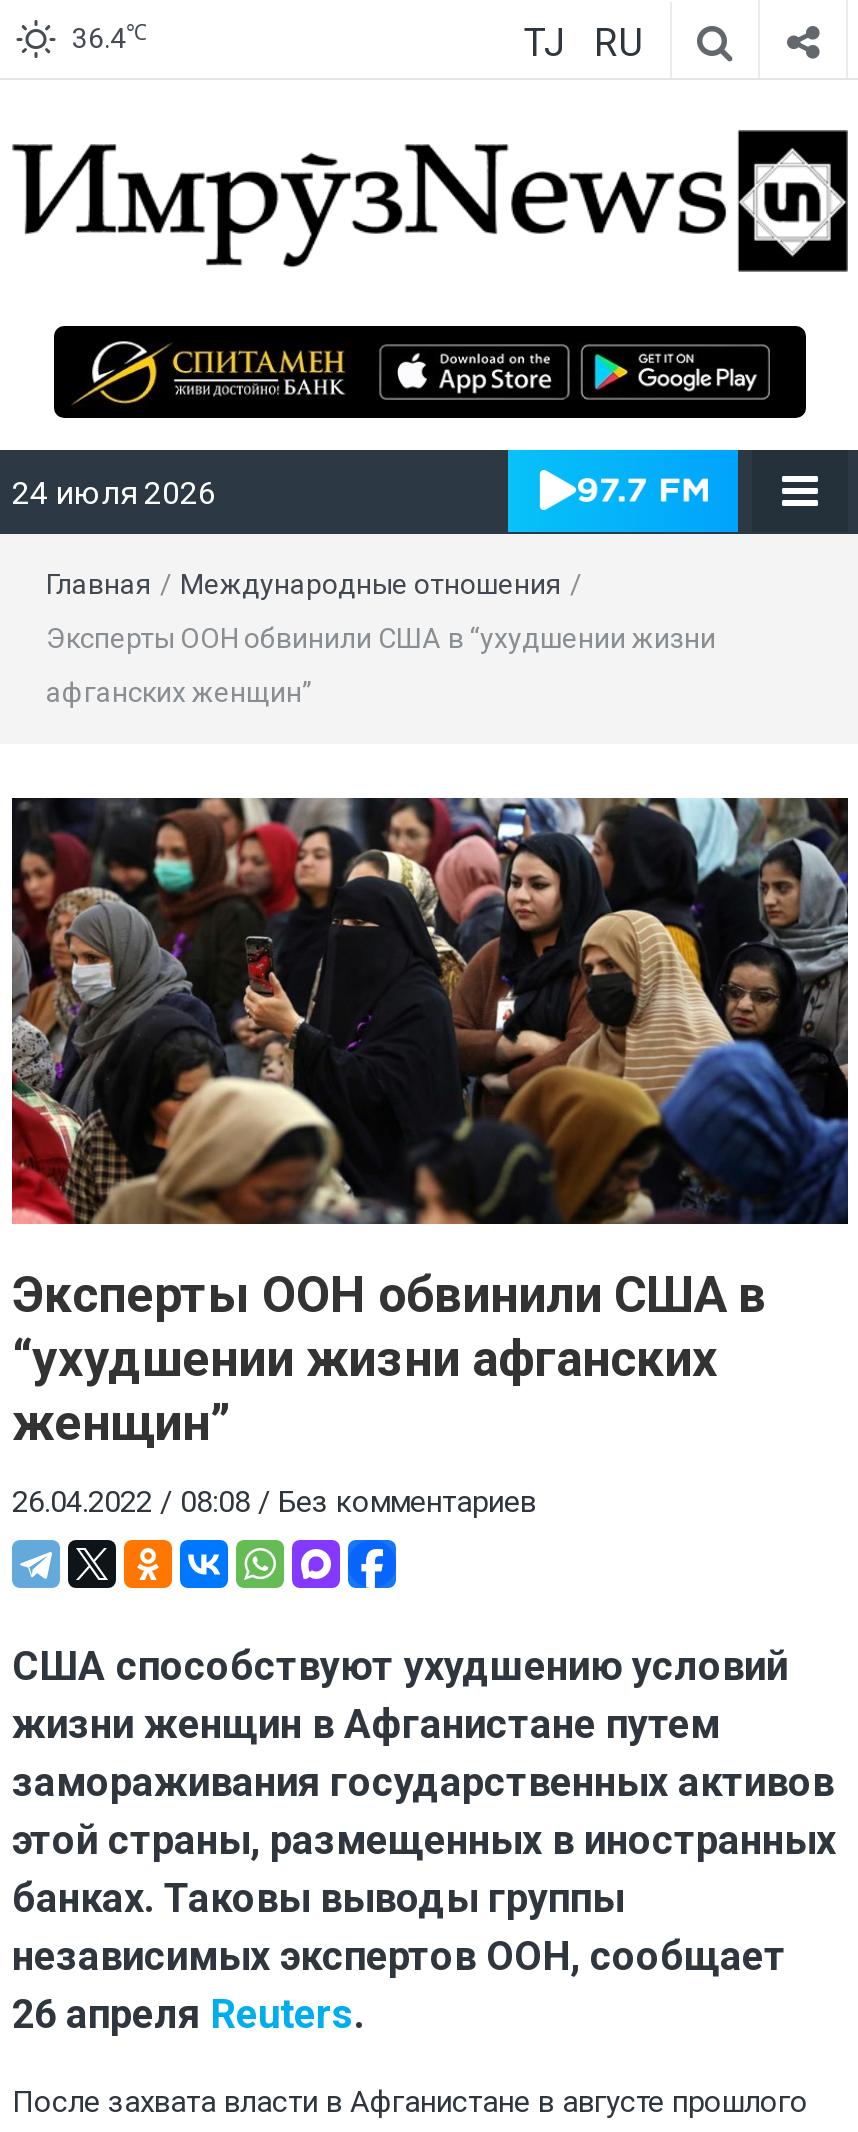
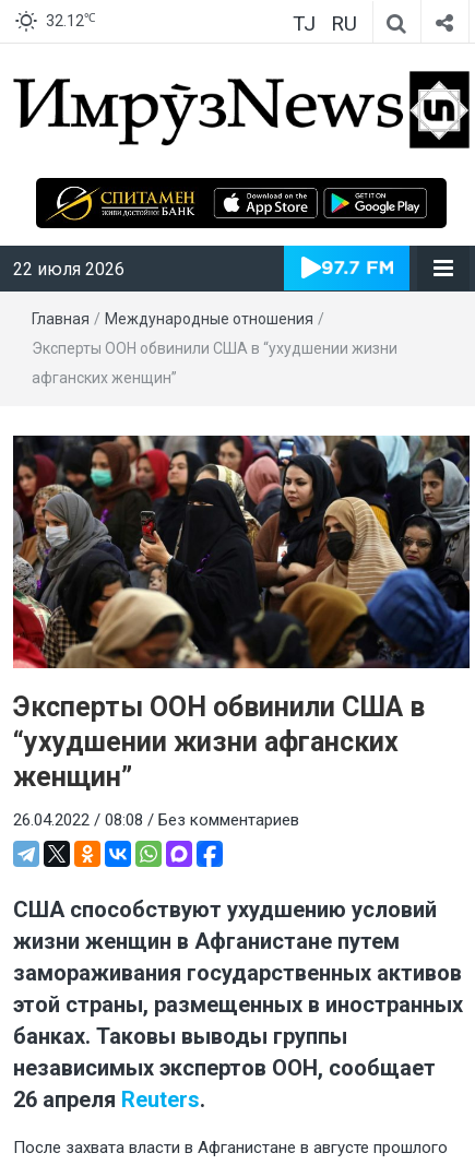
[72,20,146,54] 36.4℃ -> [46,11,95,29] 32.12℃
[12,473,216,511] 24 июля 2026 -> [13,258,124,279] 22 июля 2026

